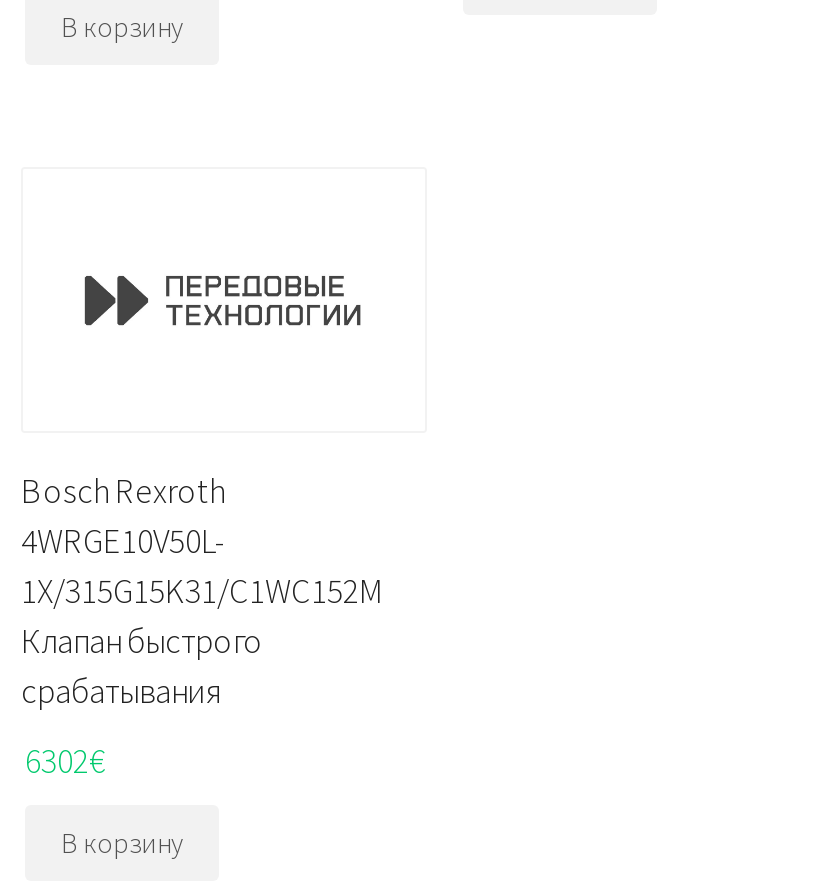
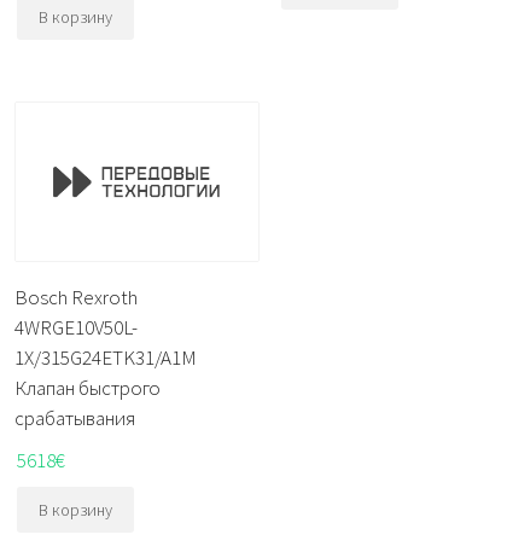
[21,570,385,614] 1X/315G15K31/C1WC152M -> [14,345,197,371] 1X/315G24ETK31/A1M
[25,739,105,783] 6302€ -> [17,447,65,473] 5618€

